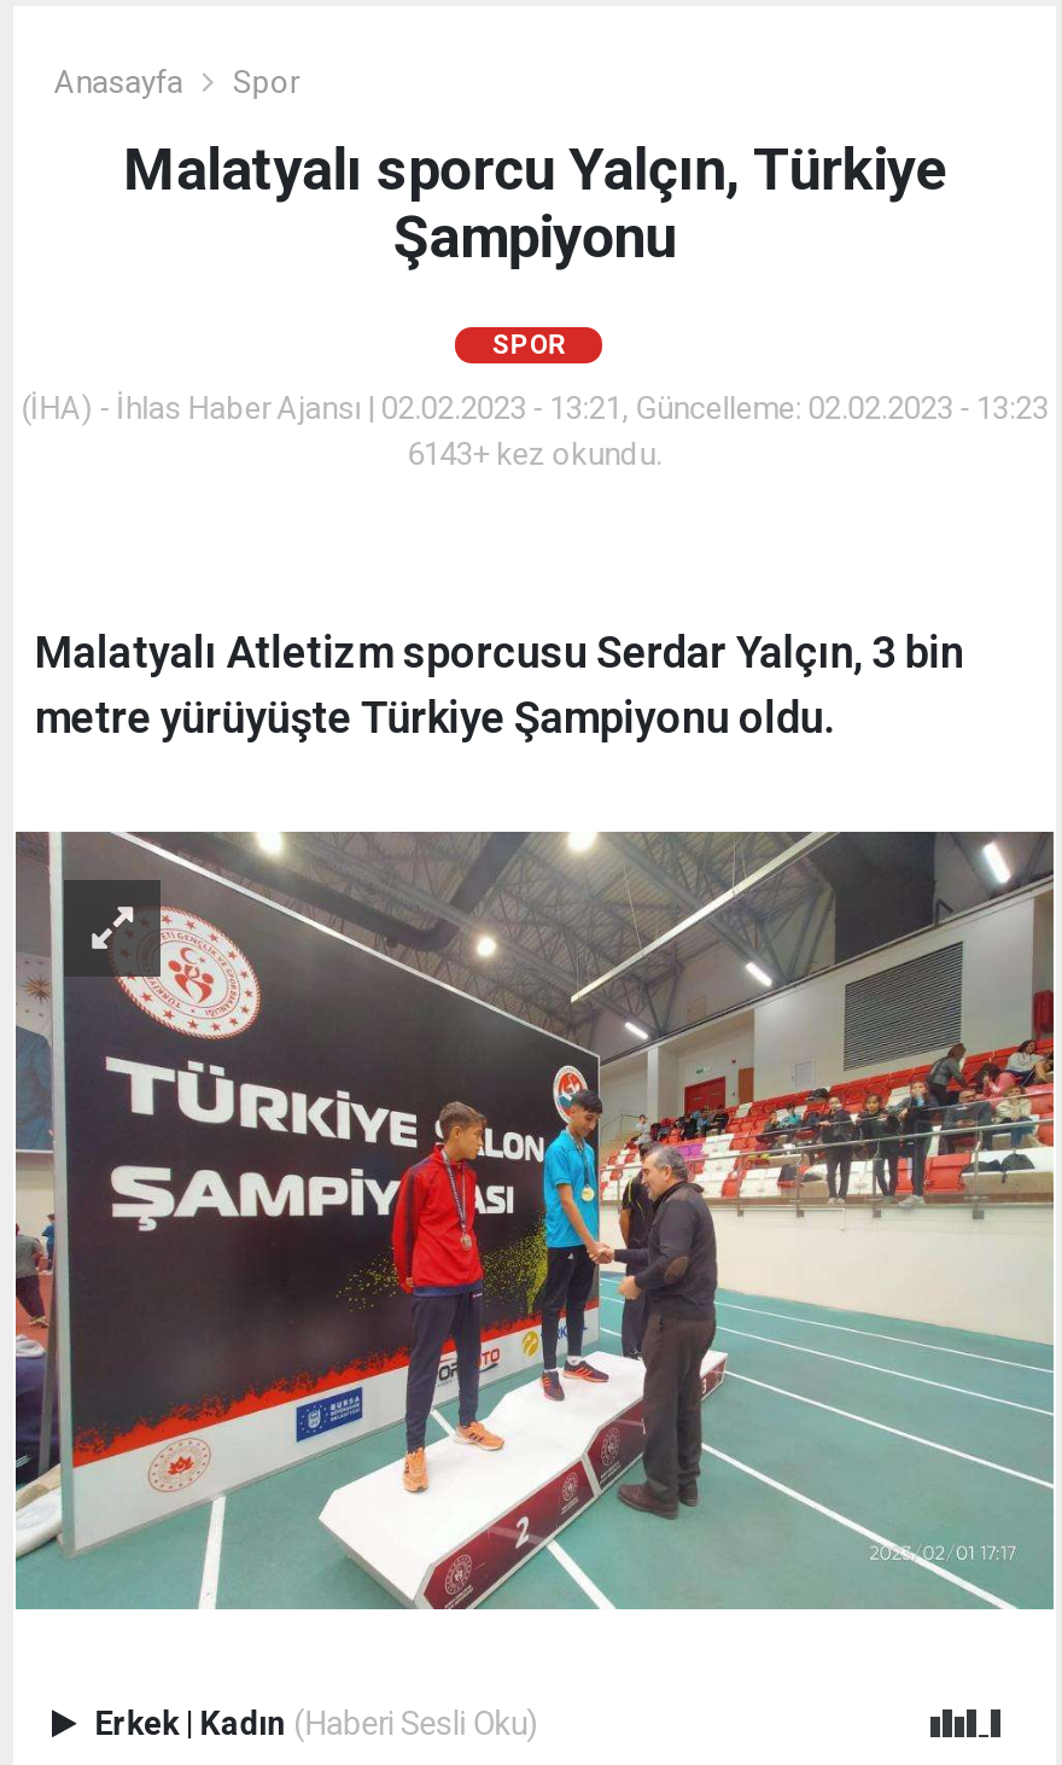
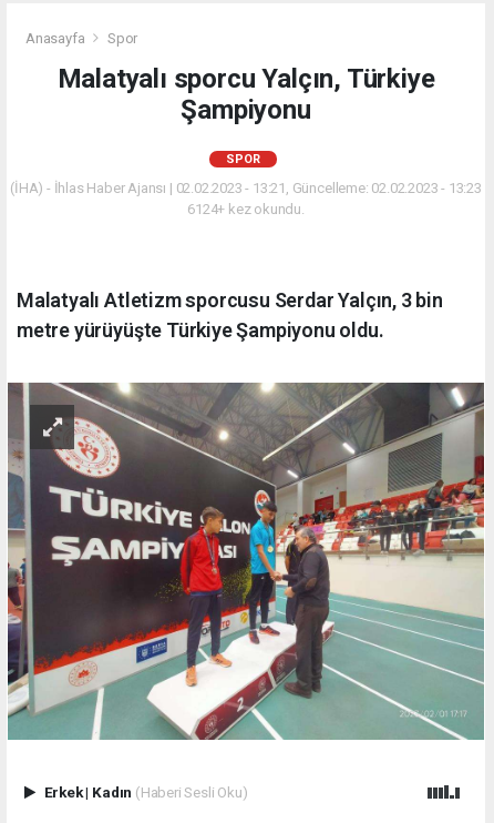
[407,435,662,471] 6143+ kez okundu. -> [187,200,304,217] 6124+ kez okundu.

